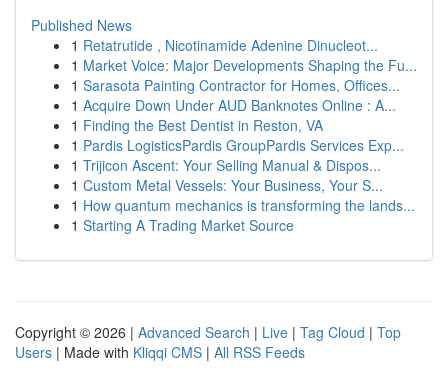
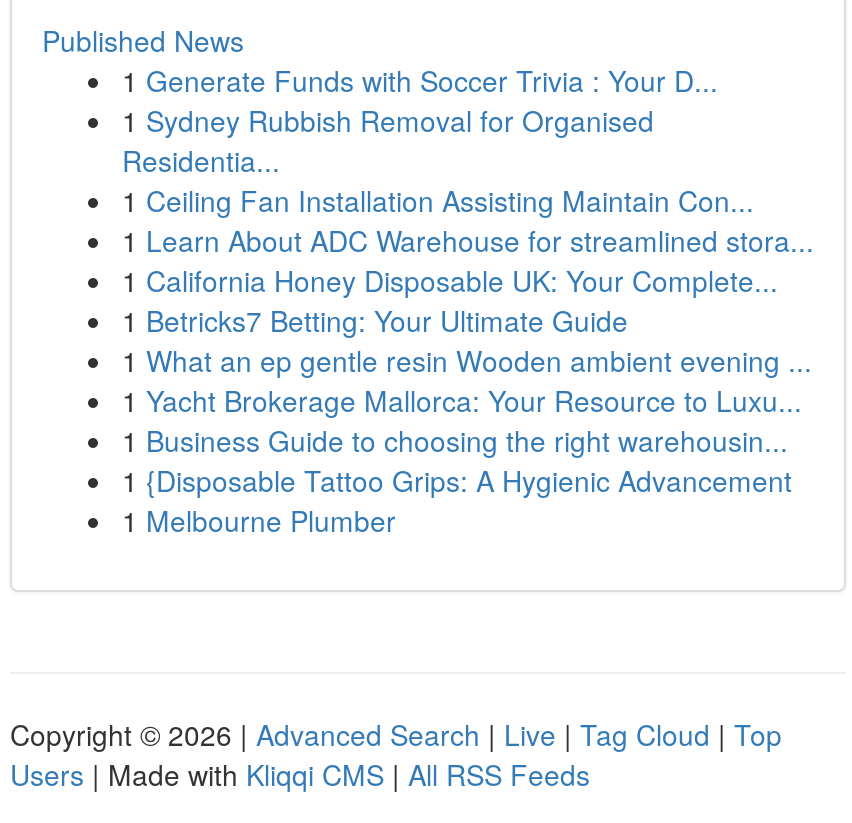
[71,35,417,235] 1 Retatrutide , Nicotinamide Adenine Dinucleot... | 1 Market Voice: Major Developments Shaping the Fu... | 1 Sarasota Painting Contractor for Homes, Offices... | 1 Acquire Down Under AUD Banknotes Online : A... | 1 Finding the Best Dentist in Reston, VA | 1 Pardis LogisticsPardis GroupPardis Services Exp... | 1 Trijicon Ascent: Your Selling Manual & Dispos... | 1 Custom Metal Vessels: Your Business, Your S... | 1 How quantum mechanics is transforming the lands... | 1 Starting A Trading Market Source -> [122,60,814,540] 1 Generate Funds with Soccer Trivia : Your D... | 1 Sydney Rubbish Removal for Organised | Residentia... | 1 Ceiling Fan Installation Assisting Maintain Con... | 1 Learn About ADC Warehouse for streamlined stora... | 1 California Honey Disposable UK: Your Complete... | 1 Betricks7 Betting: Your Ultimate Guide | 1 What an ep gentle resin Wooden ambient evening ... | 1 Yacht Brokerage Mallorca: Your Resource to Luxu... | 1 Business Guide to choosing the right warehousin... | 1 {Disposable Tattoo Grips: A Hygienic Advancement | 1 Melbourne Plumber

